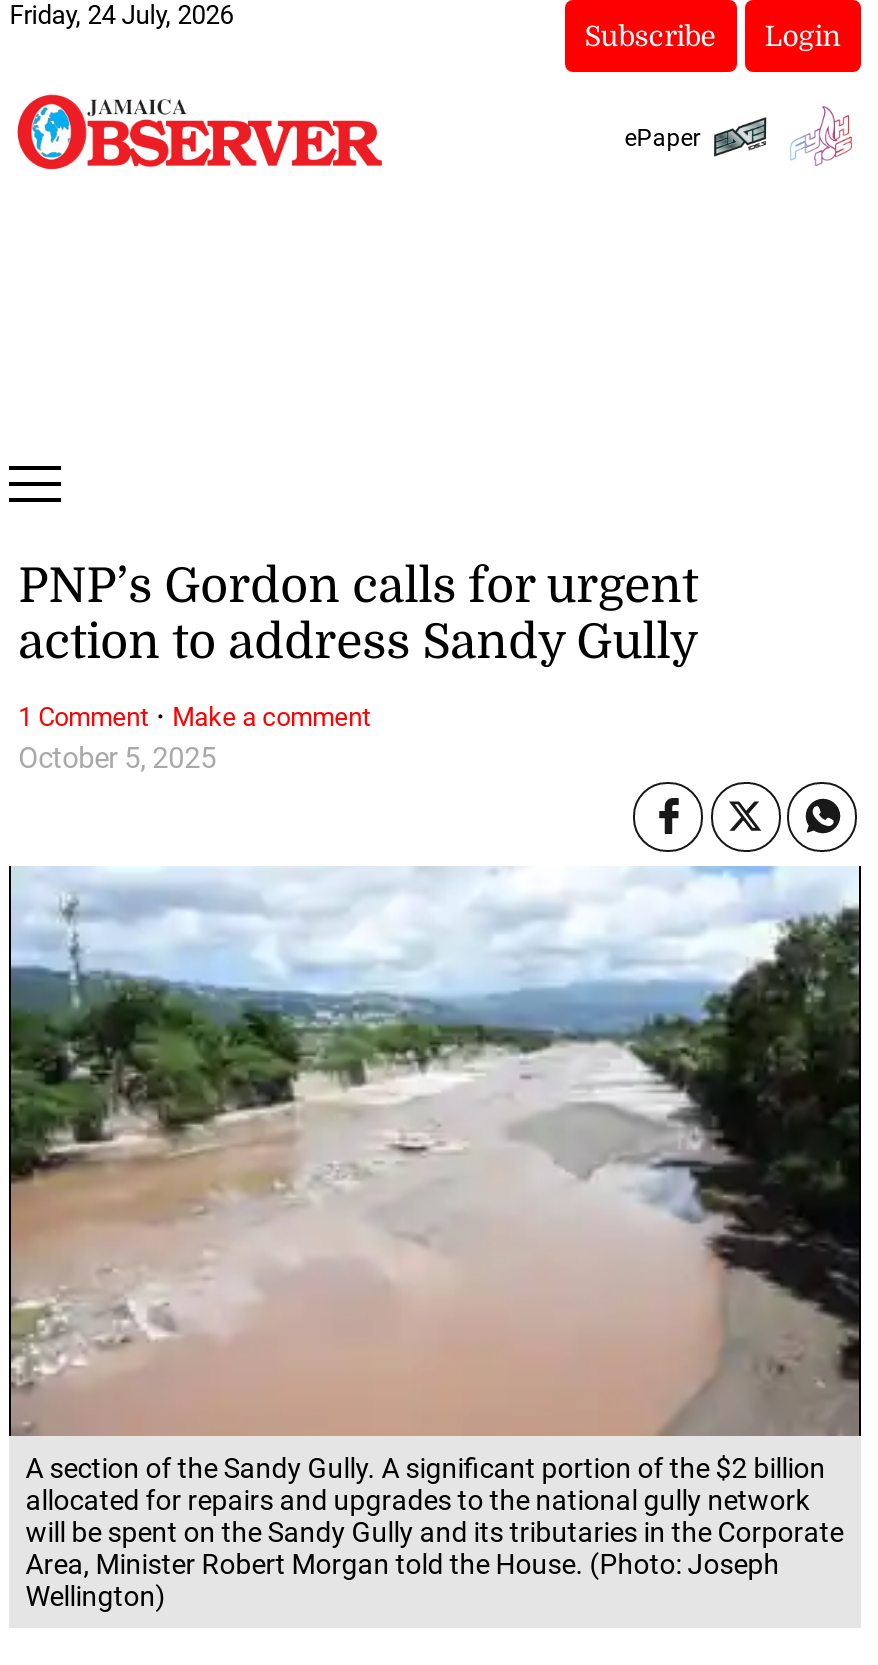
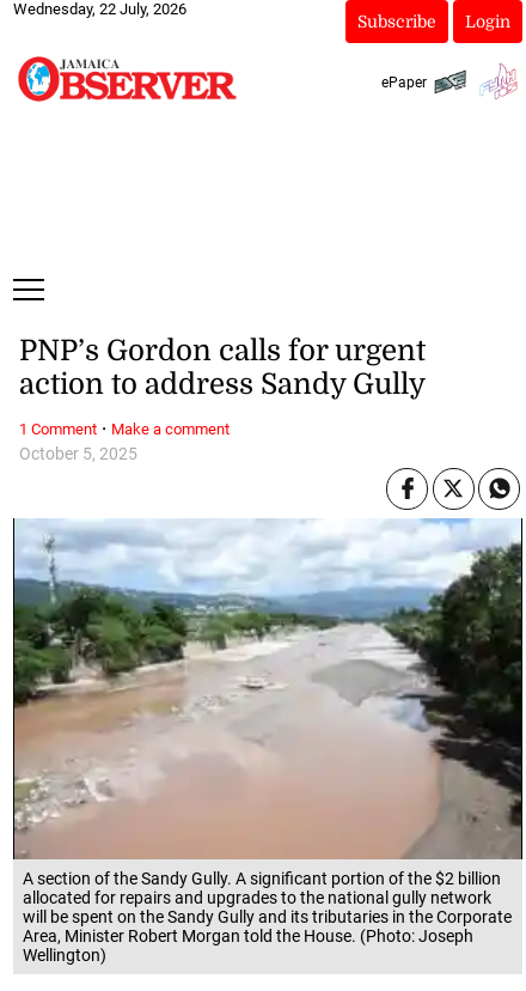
[9,0,233,30] Friday, 24 July, 2026 -> [13,0,187,18] Wednesday, 22 July, 2026

